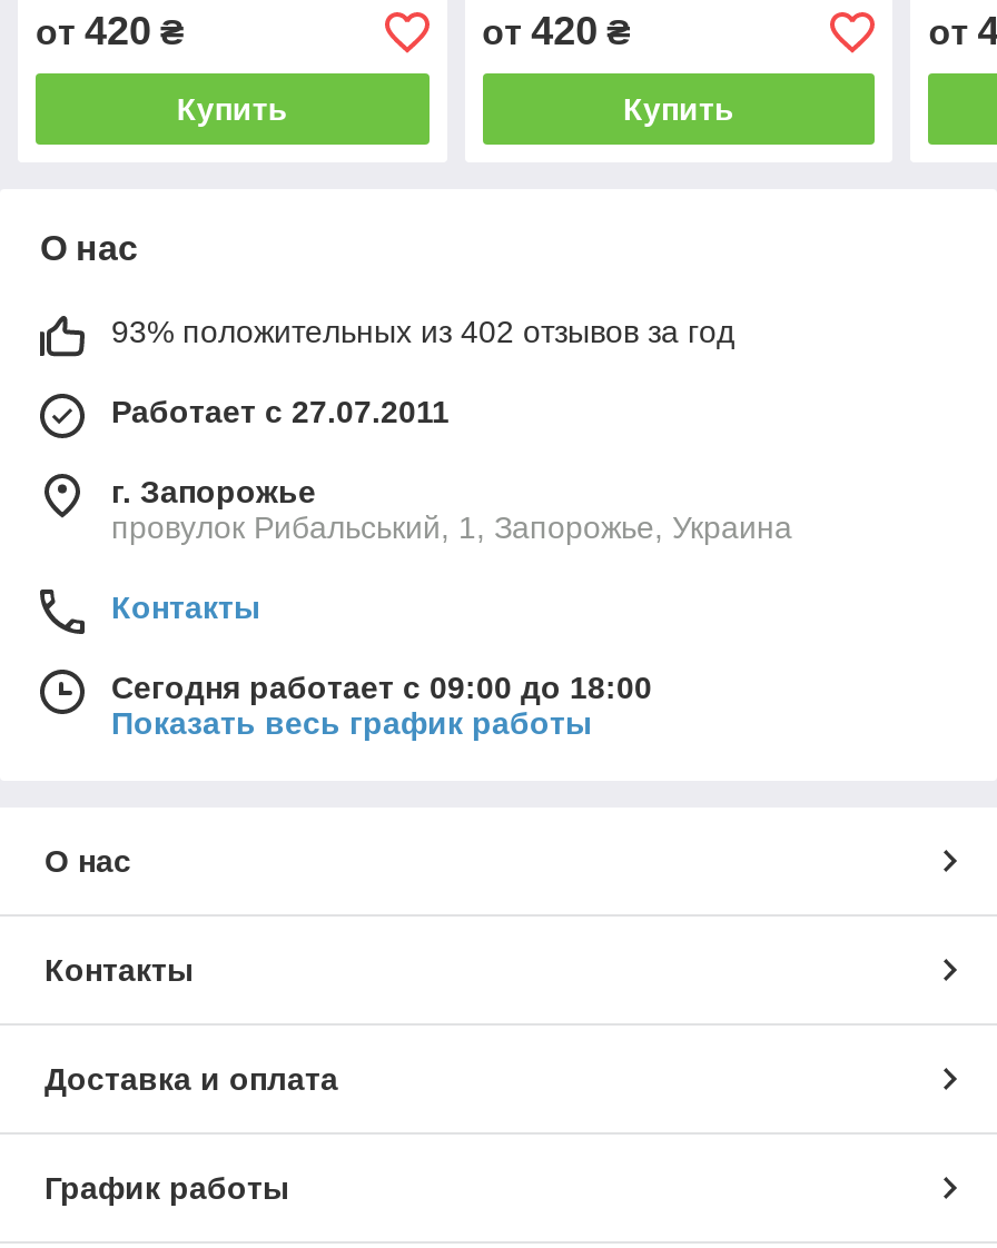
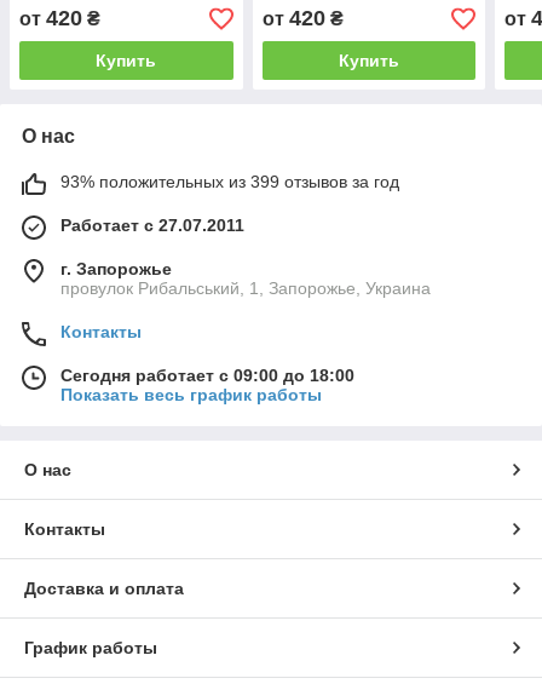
[111,315,734,350] 93% положительных из 402 отзывов за год -> [60,173,399,192] 93% положительных из 399 отзывов за год

